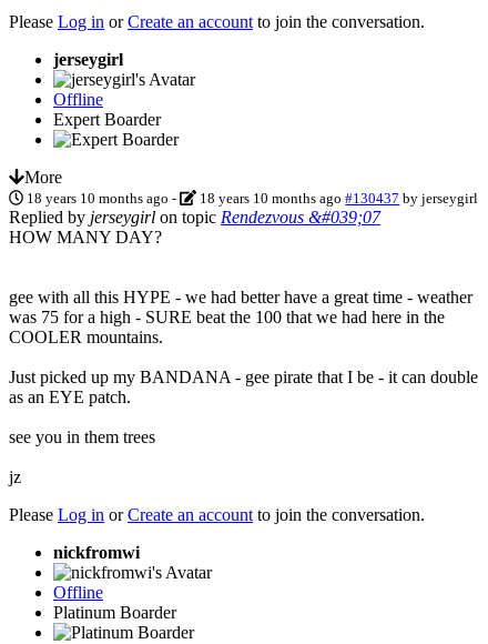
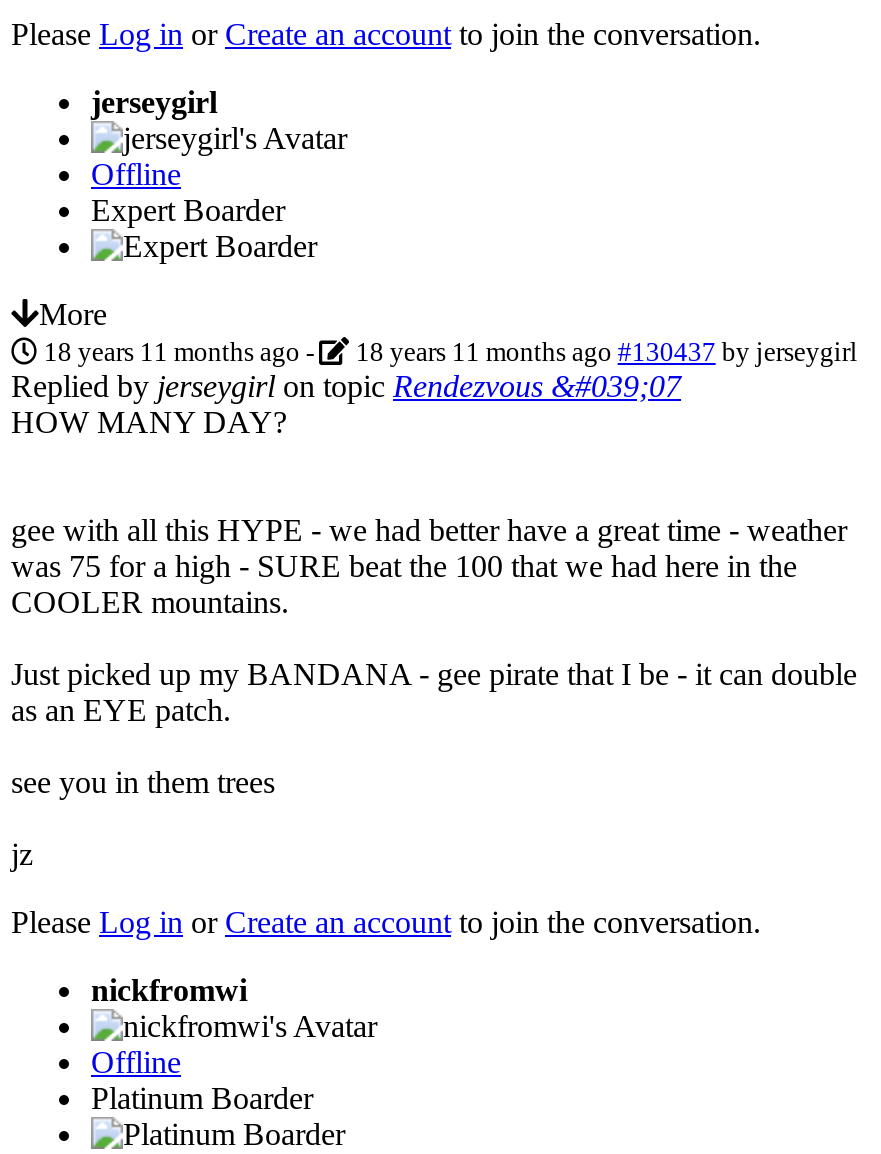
[27,190,180,206] 18 years 10 months ago - -> [44,337,320,367] 18 years 11 months ago -
[200,190,478,206] 18 years 10 months ago #130437 by jerseygirl -> [356,337,858,367] 18 years 11 months ago #130437 by jerseygirl

